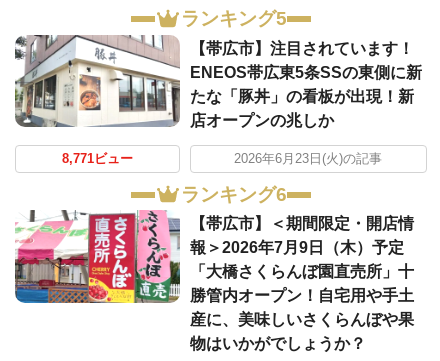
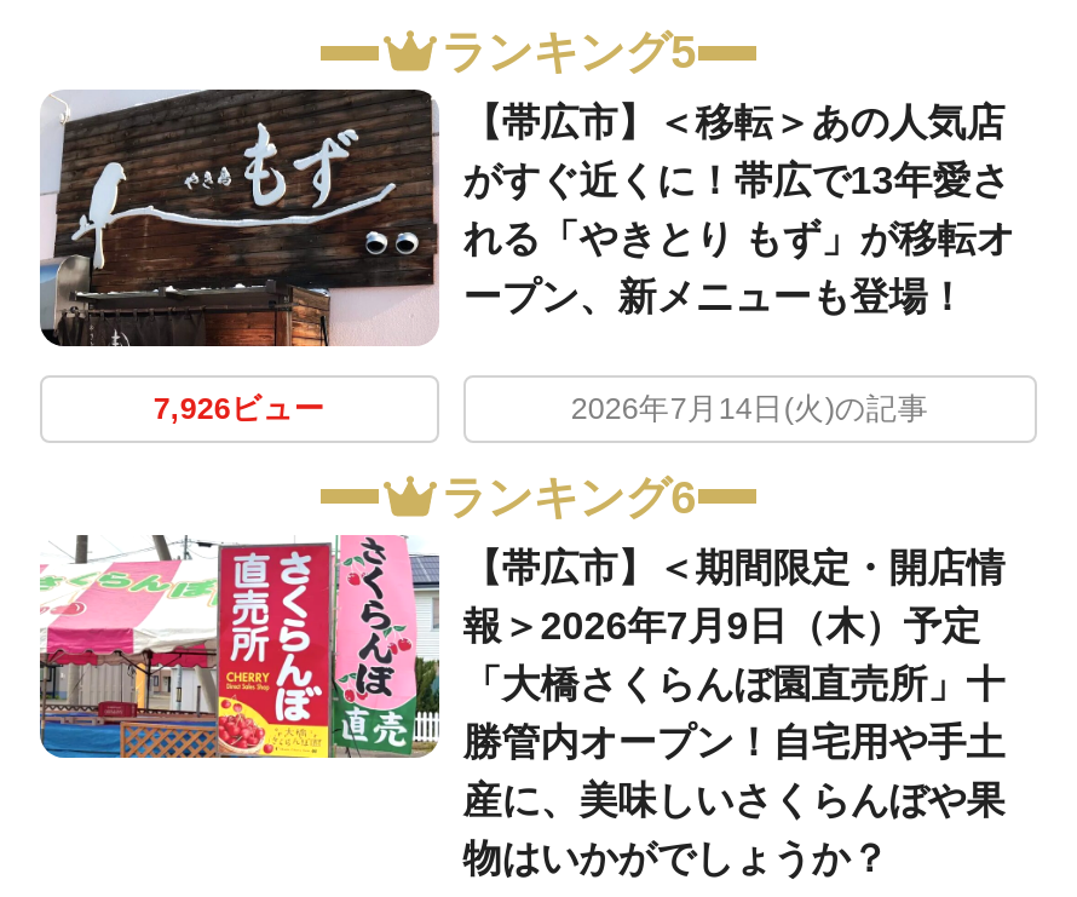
[14,34,422,132] [image] | 【帯広市】注目されています！ | ENEOS帯広東5条SSの東側に新 | たな「豚丼」の看板が出現！新 | 店オープンの兆しか -> [40,87,1015,349] [image] | 【帯広市】＜移転＞あの人気店 | がすぐ近くに！帯広で13年愛さ | れる「やきとり もず」が移転オ | ープン、新メニューも登場！
[62,152,382,166] 8,771ビュー | 2026年6月23日(火)の記事 -> [153,393,929,427] 7,926ビュー | 2026年7月14日(火)の記事

